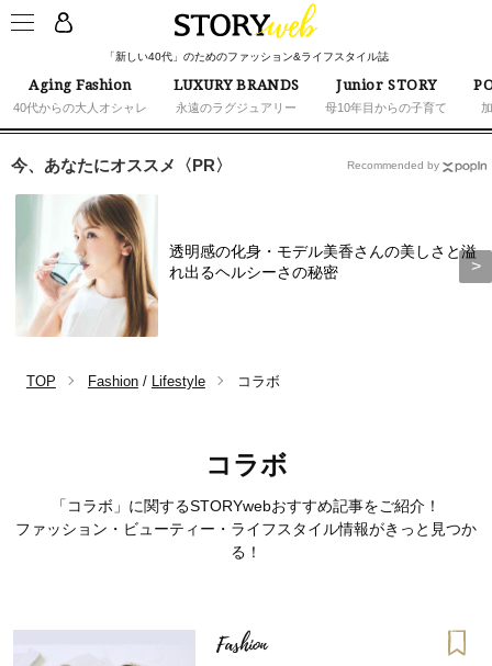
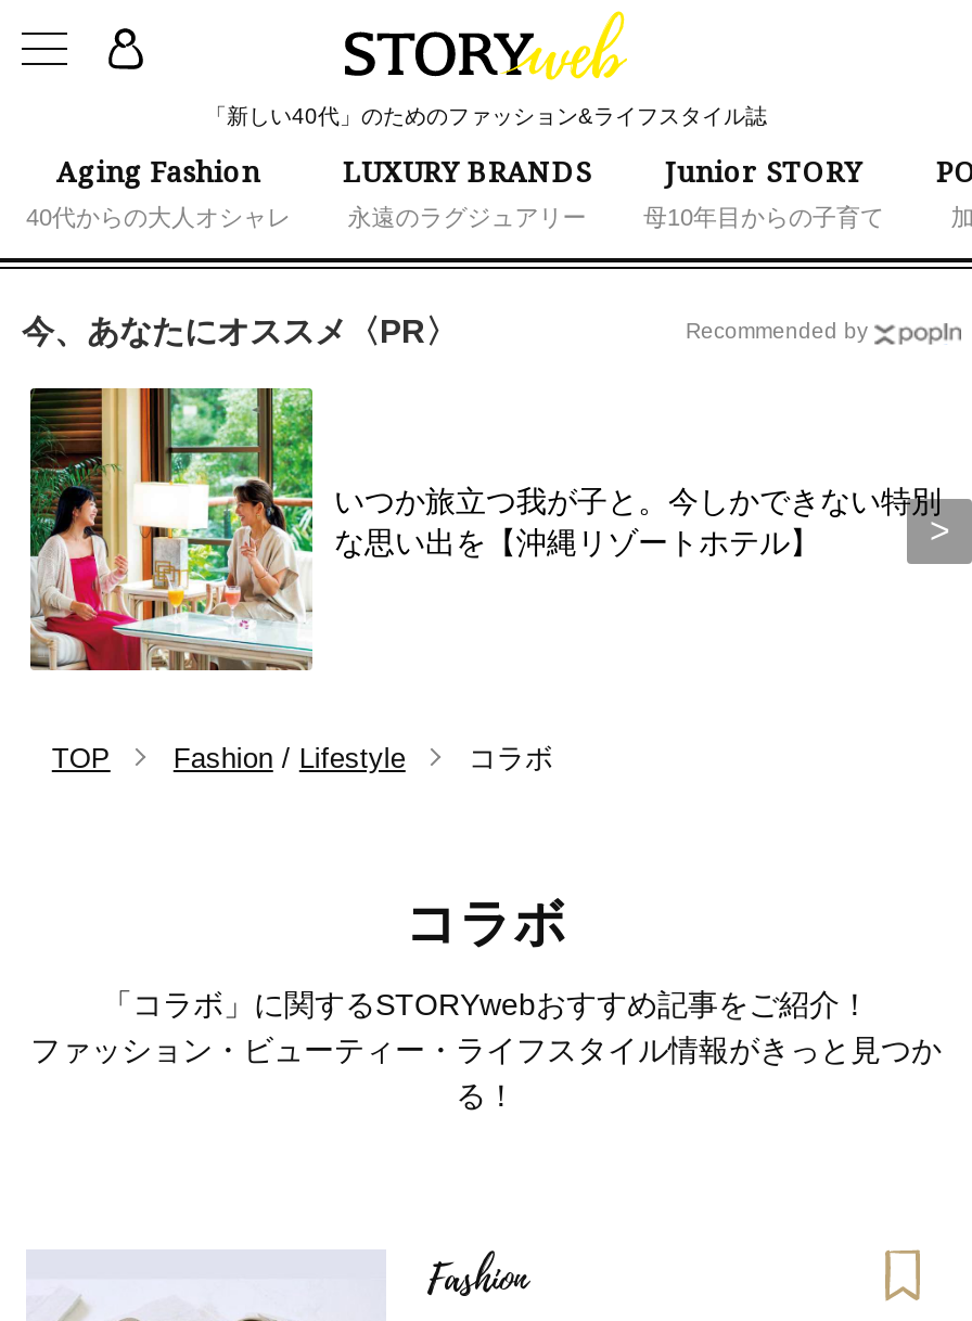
[15,193,477,338] [image] | 透明感の化身・モデル美香さんの美しさと溢 | れ出るヘルシーさの秘密 -> [28,386,942,672] [image] | いつか旅立つ我が子と。今しかできない特別 | な思い出を【沖縄リゾートホテル】

